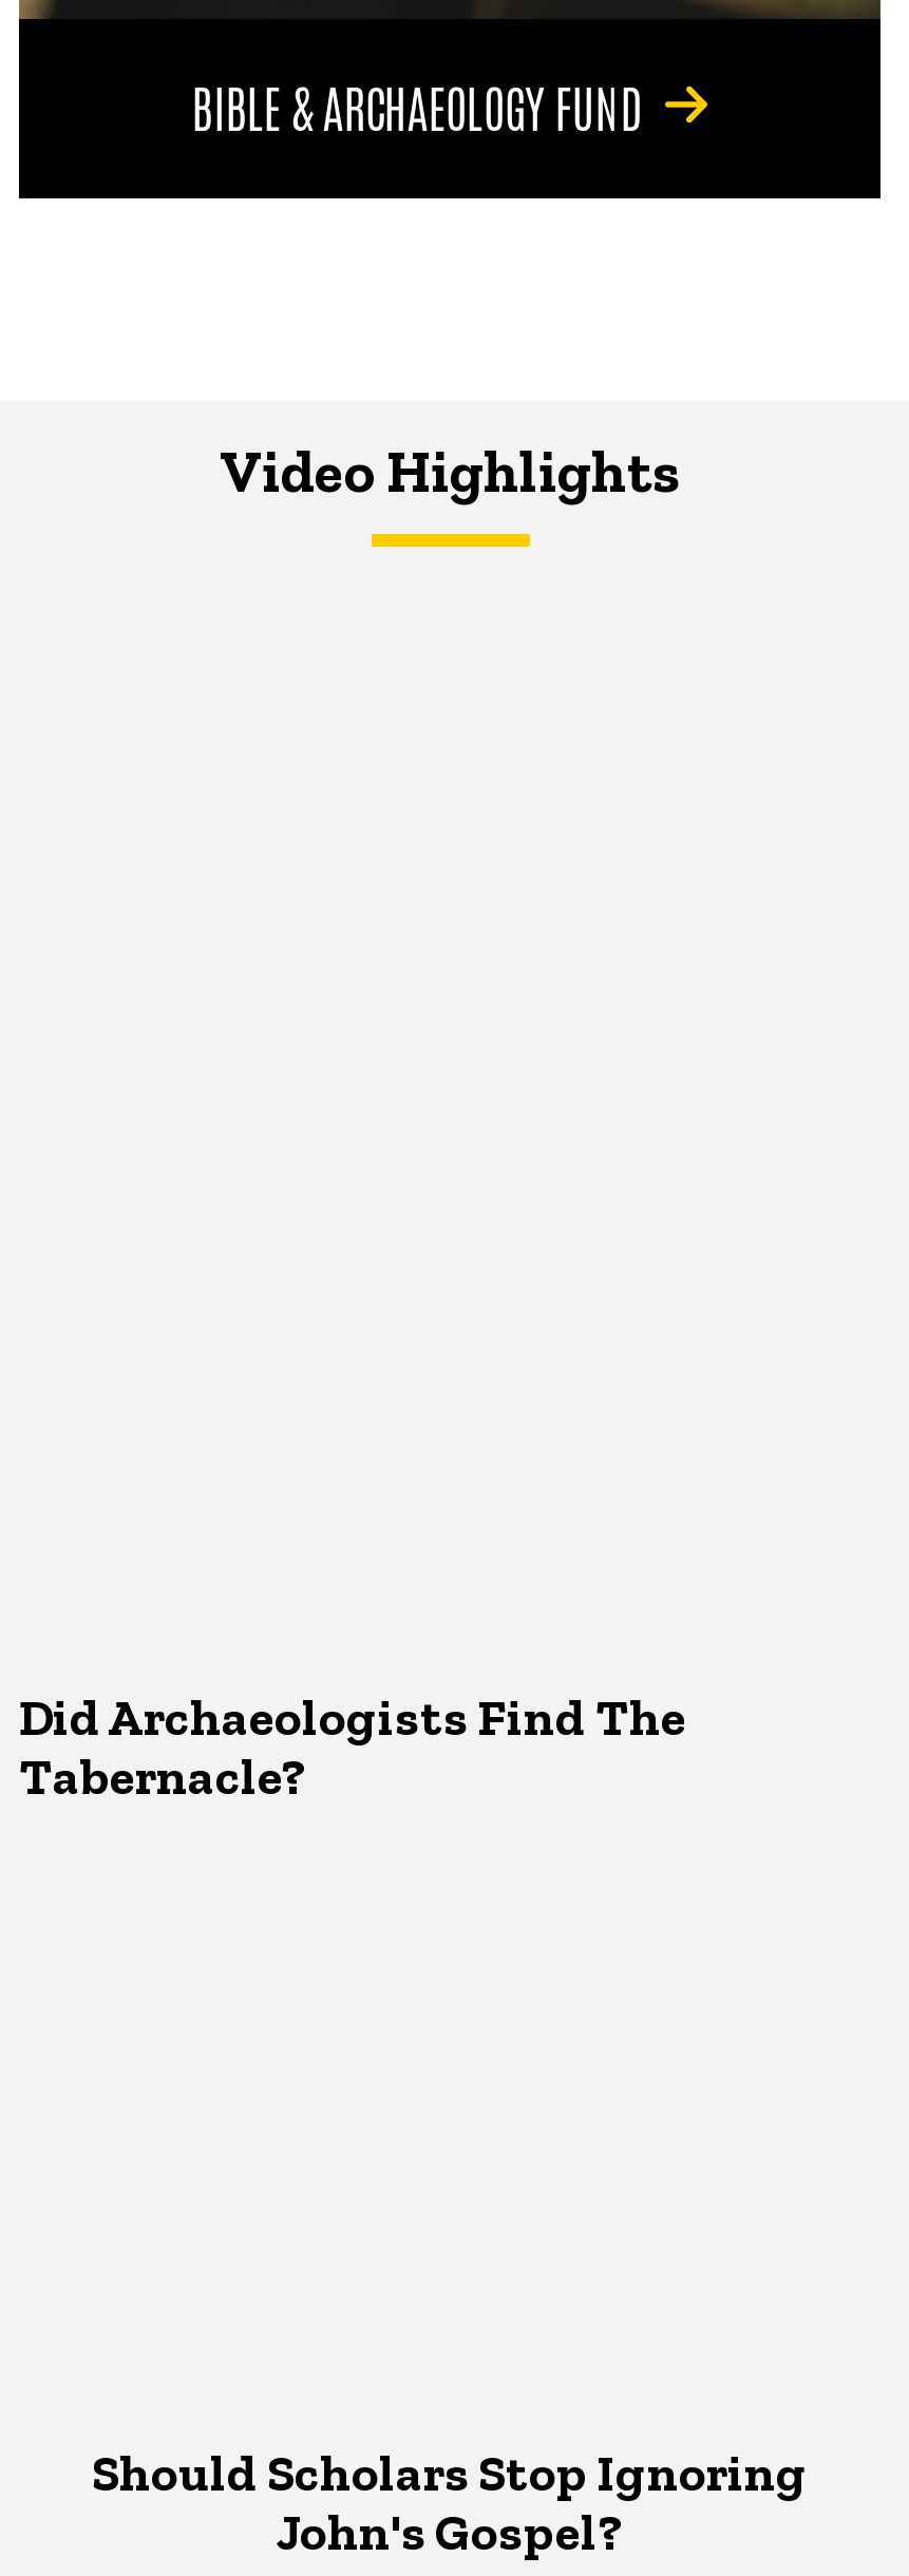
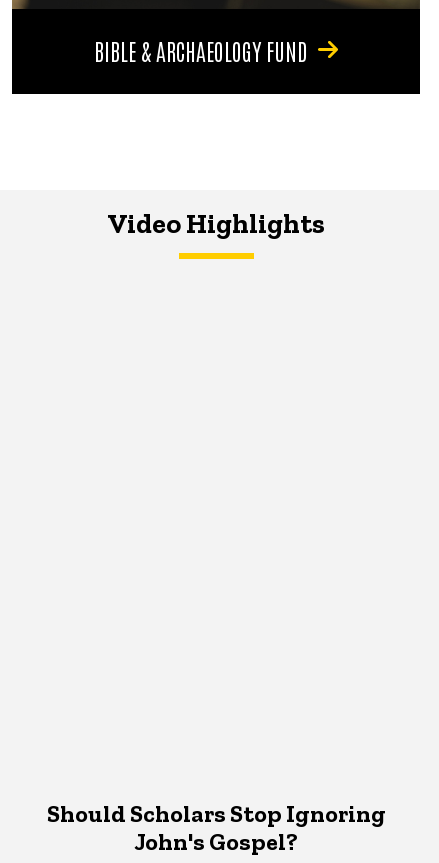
[19,1686,686,1807] Did Archaeologists Find The | Tabernacle? -> none

